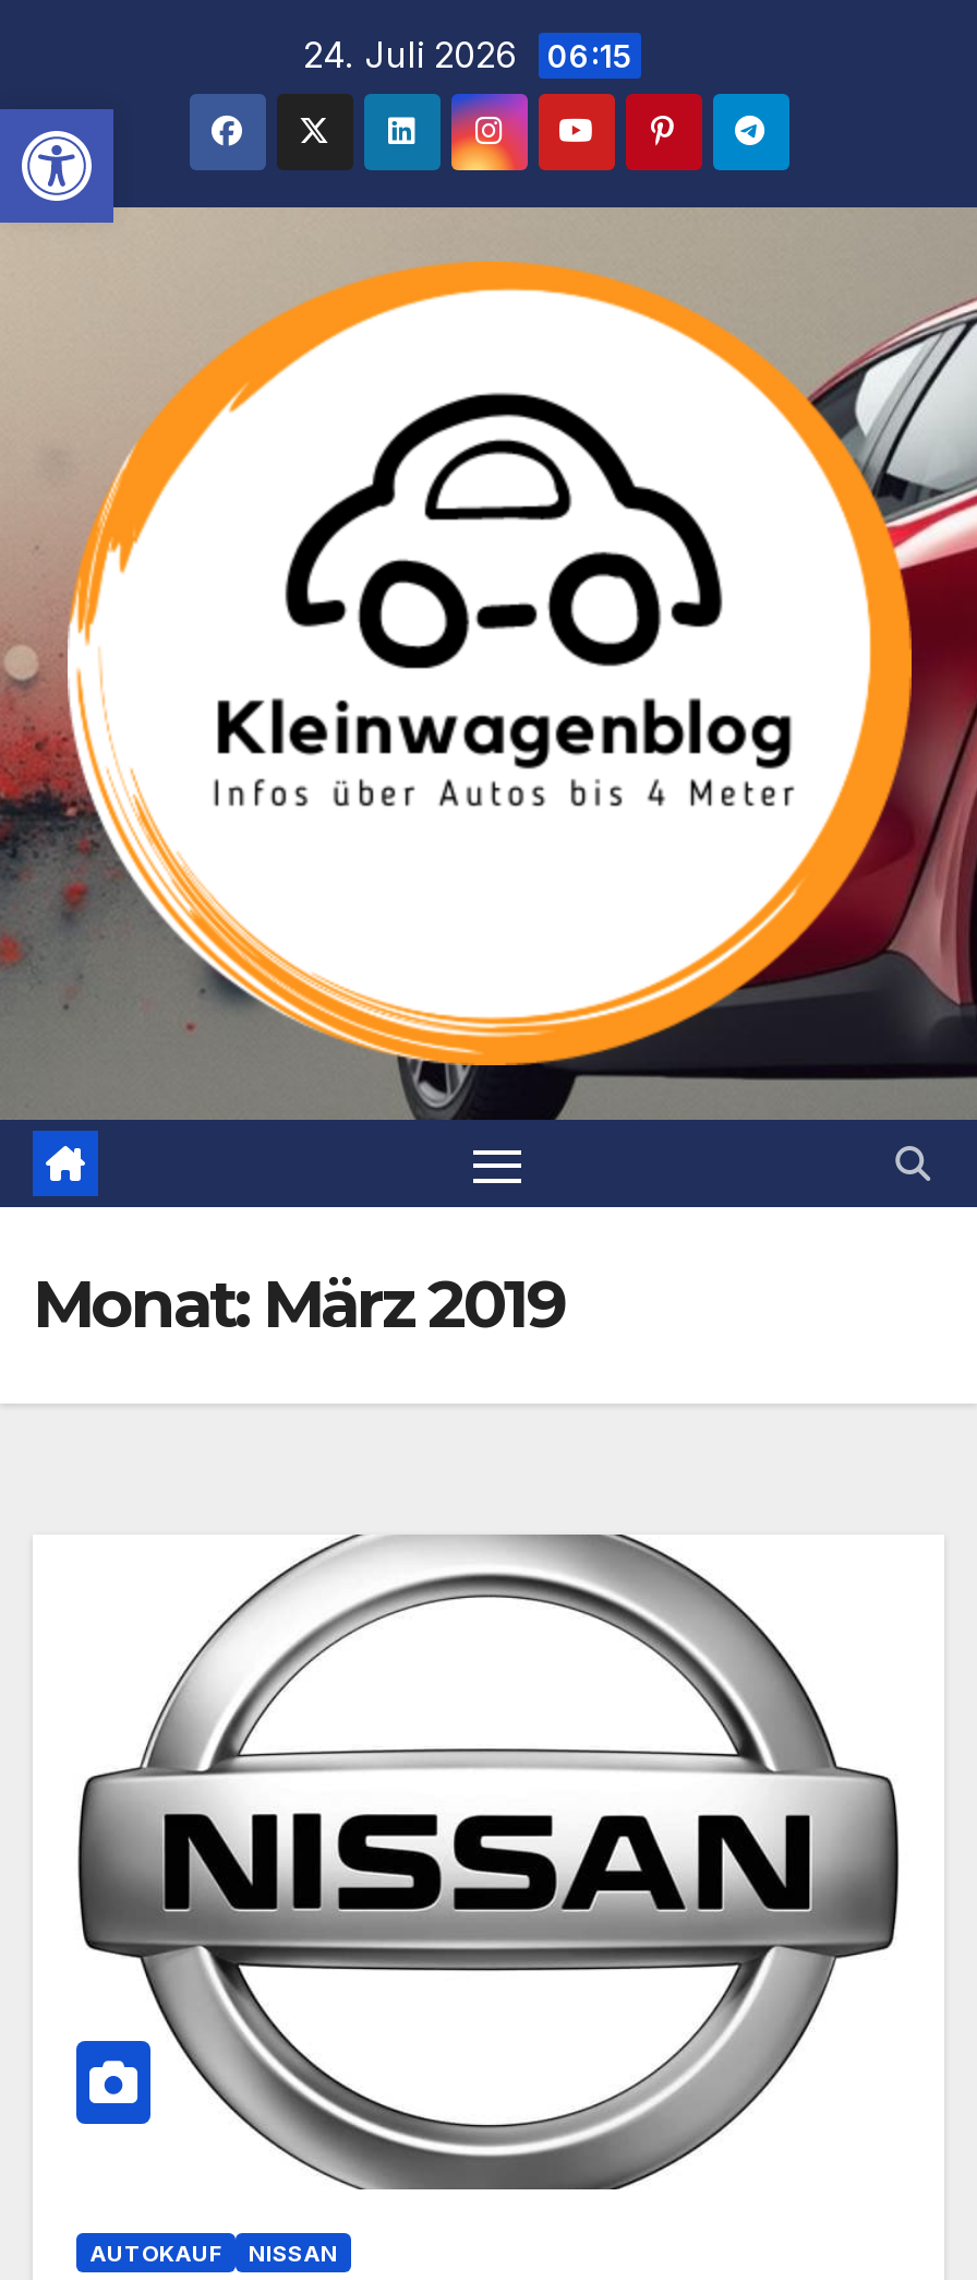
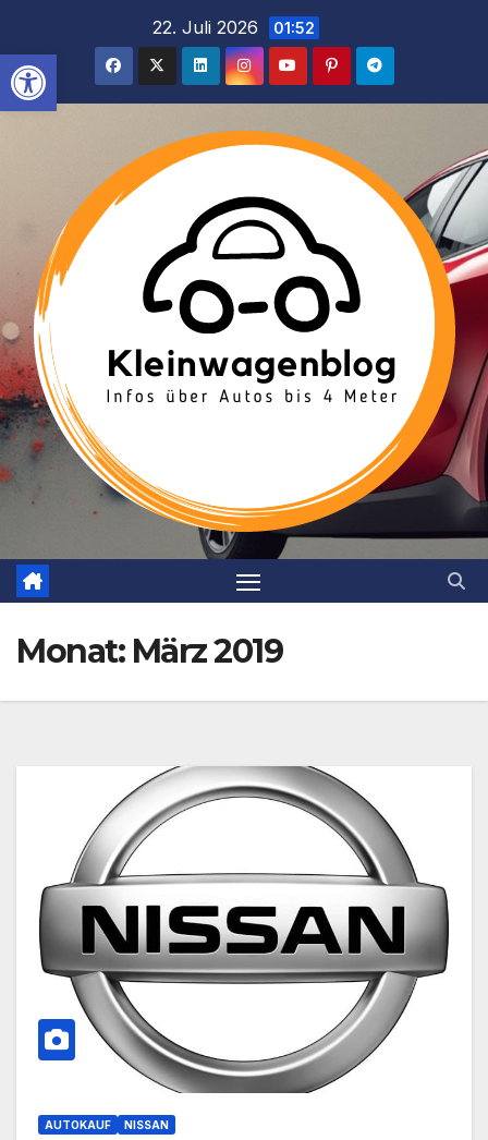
[303,33,632,76] 24. Juli 2026 06:15 -> [152,16,315,38] 22. Juli 2026 01:52

